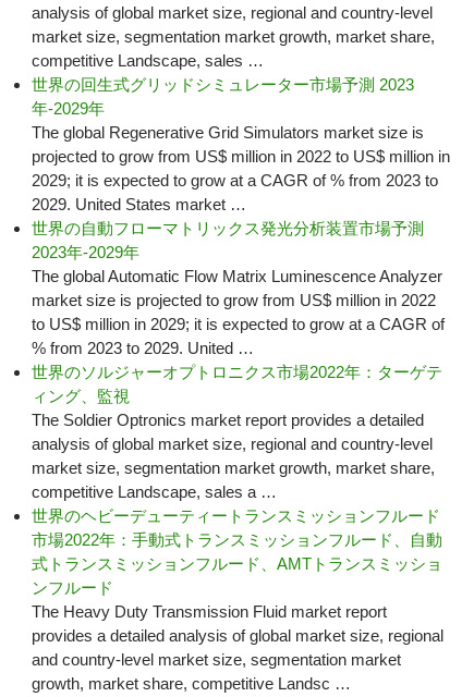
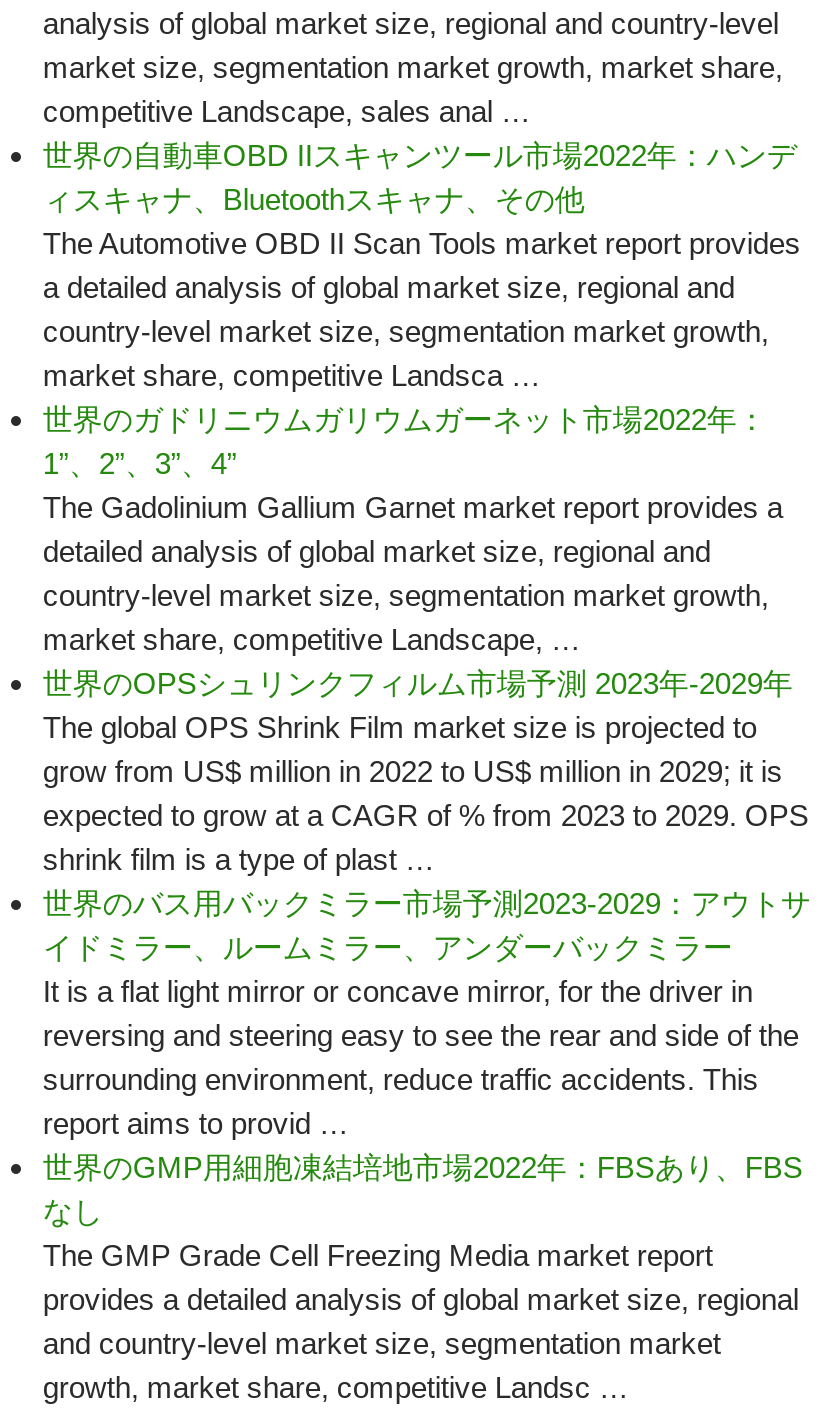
[31,51,450,621] competitive Landscape, sales … | 世界の回生式グリッドシミュレーター市場予測 2023 | 年-2029年 | The global Regenerative Grid Simulators market size is | projected to grow from US$ million in 2022 to US$ million in | 2029; it is expected to grow at a CAGR of % from 2023 to | 2029. United States market … | 世界の自動フローマトリックス発光分析装置市場予測 | 2023年-2029年 | The global Automatic Flow Matrix Luminescence Analyzer | market size is projected to grow from US$ million in 2022 | to US$ million in 2029; it is expected to grow at a CAGR of | % from 2023 to 2029. United … | 世界のソルジャーオプトロニクス市場2022年：ターゲテ | ィング、監視 | The Soldier Optronics market report provides a detailed | analysis of global market size, regional and country-level | market size, segmentation market growth, market share, | competitive Landscape, sales a … | 世界のヘビーデューティートランスミッションフルード | 市場2022年：手動式トランスミッションフルード、自動 | 式トランスミッションフルード、AMTトランスミッショ | ンフルード | The Heavy Duty Transmission Fluid market report -> [43,94,811,1272] competitive Landscape, sales anal … | 世界の自動車OBD IIスキャンツール市場2022年：ハンデ | ィスキャナ、Bluetoothスキャナ、その他 | The Automotive OBD II Scan Tools market report provides | a detailed analysis of global market size, regional and | country-level market size, segmentation market growth, | market share, competitive Landsca … | 世界のガドリニウムガリウムガーネット市場2022年： | 1”、2”、3”、4” | The Gadolinium Gallium Garnet market report provides a | detailed analysis of global market size, regional and | country-level market size, segmentation market growth, | market share, competitive Landscape, … | 世界のOPSシュリンクフィルム市場予測 2023年-2029年 | The global OPS Shrink Film market size is projected to | grow from US$ million in 2022 to US$ million in 2029; it is | expected to grow at a CAGR of % from 2023 to 2029. OPS | shrink film is a type of plast … | 世界のバス用バックミラー市場予測2023-2029：アウトサ | イドミラー、ルームミラー、アンダーバックミラー | It is a flat light mirror or concave mirror, for the driver in | reversing and steering easy to see the rear and side of the | surrounding environment, reduce traffic accidents. This | report aims to provid … | 世界のGMP用細胞凍結培地市場2022年：FBSあり、FBS | なし | The GMP Grade Cell Freezing Media market report

